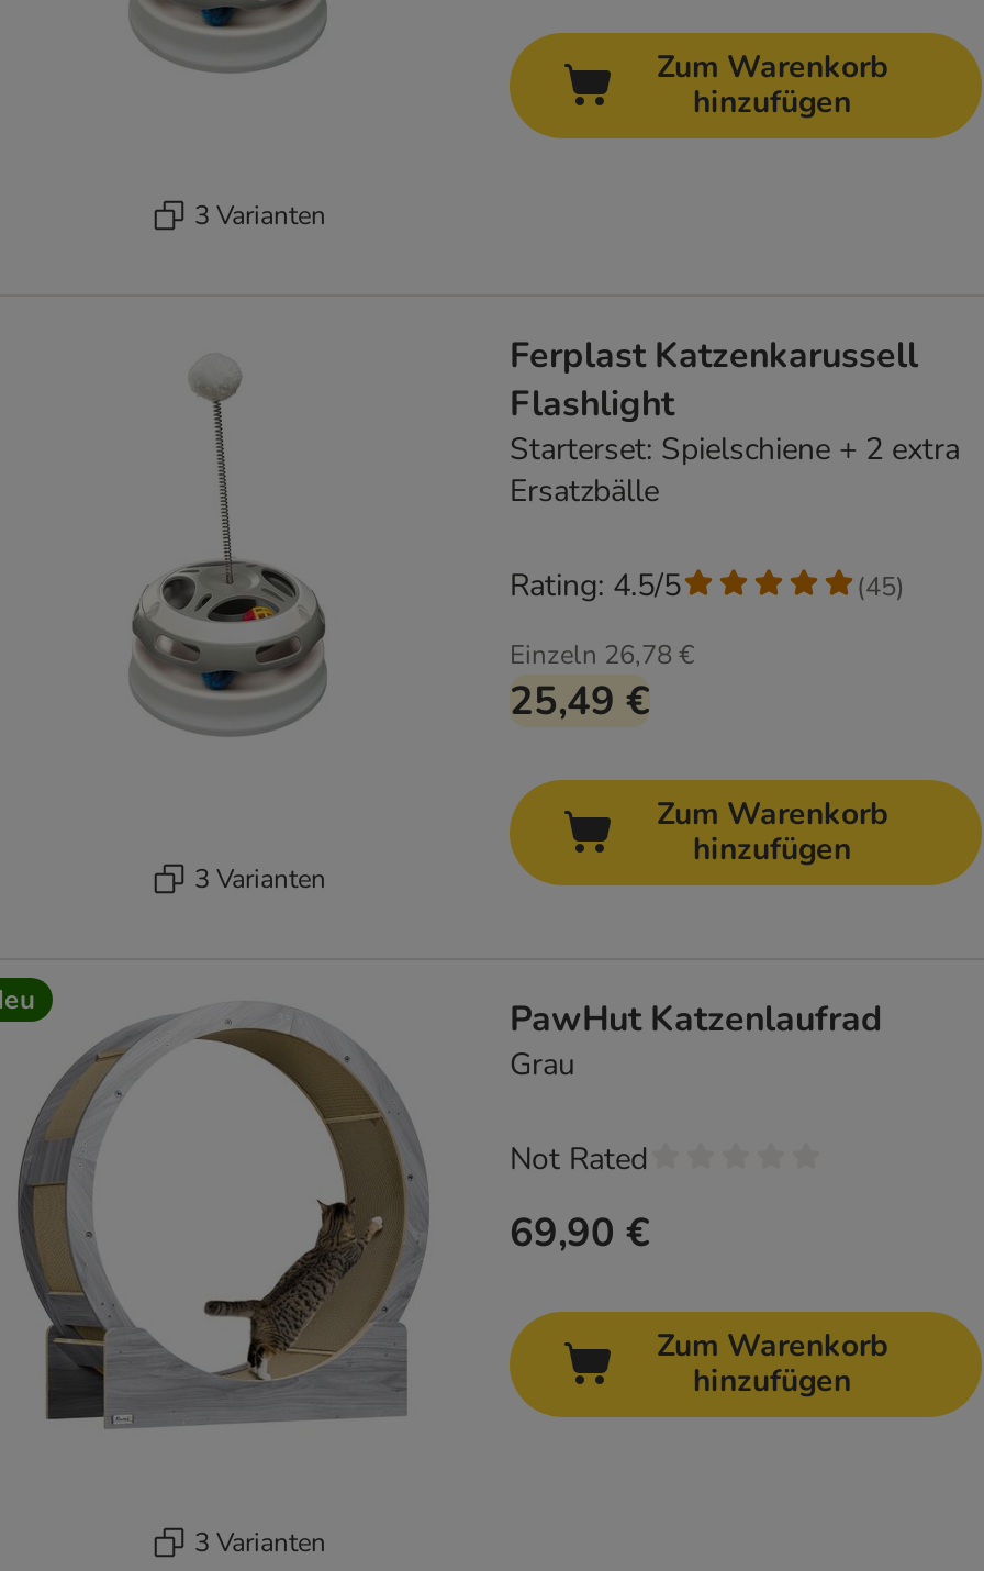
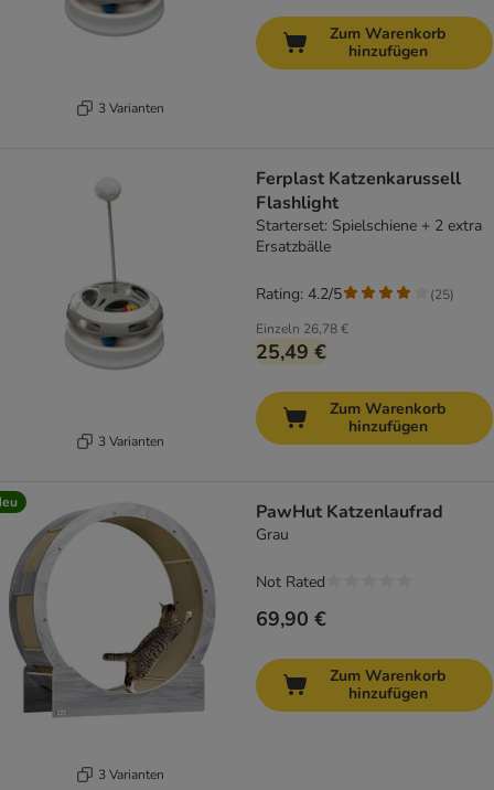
[510,565,681,607] Rating: 4.5/5 -> [256,284,342,305] Rating: 4.2/5
[857,568,905,603] (45) -> [430,285,454,303] (25)

